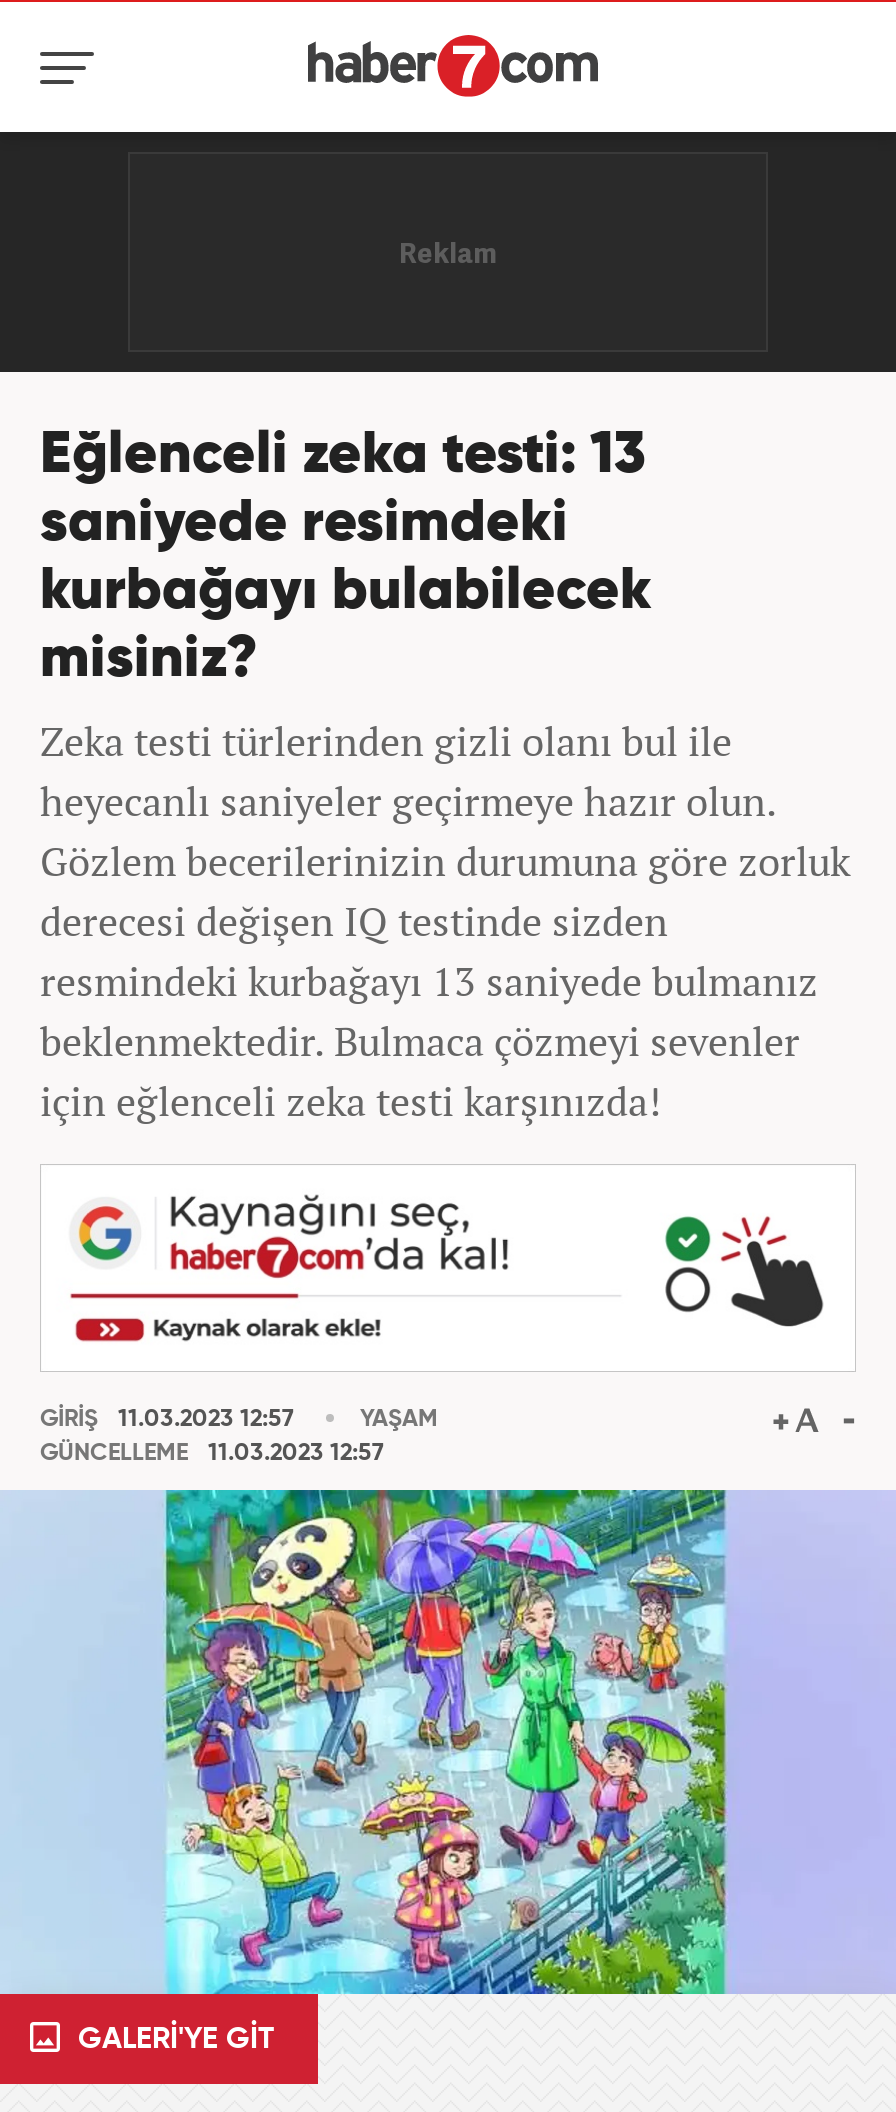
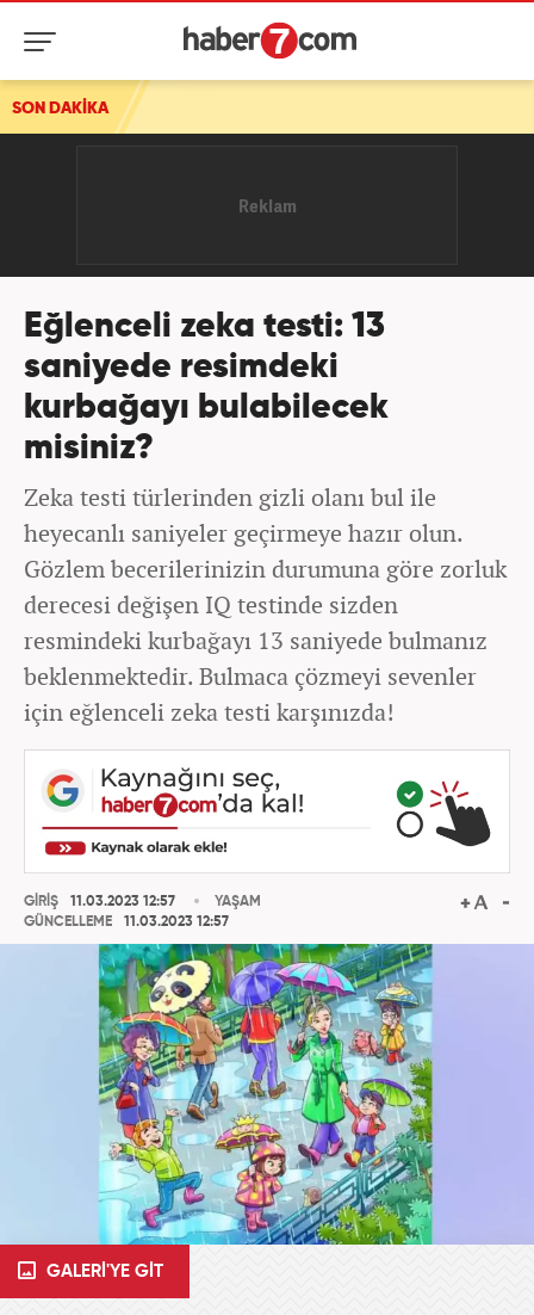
none -> [12,100,108,117] SON DAKİKA

